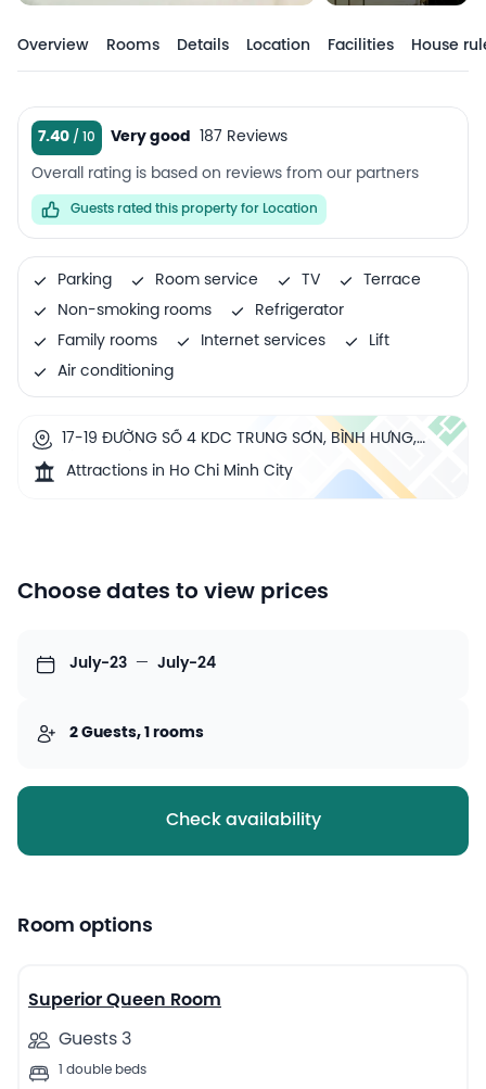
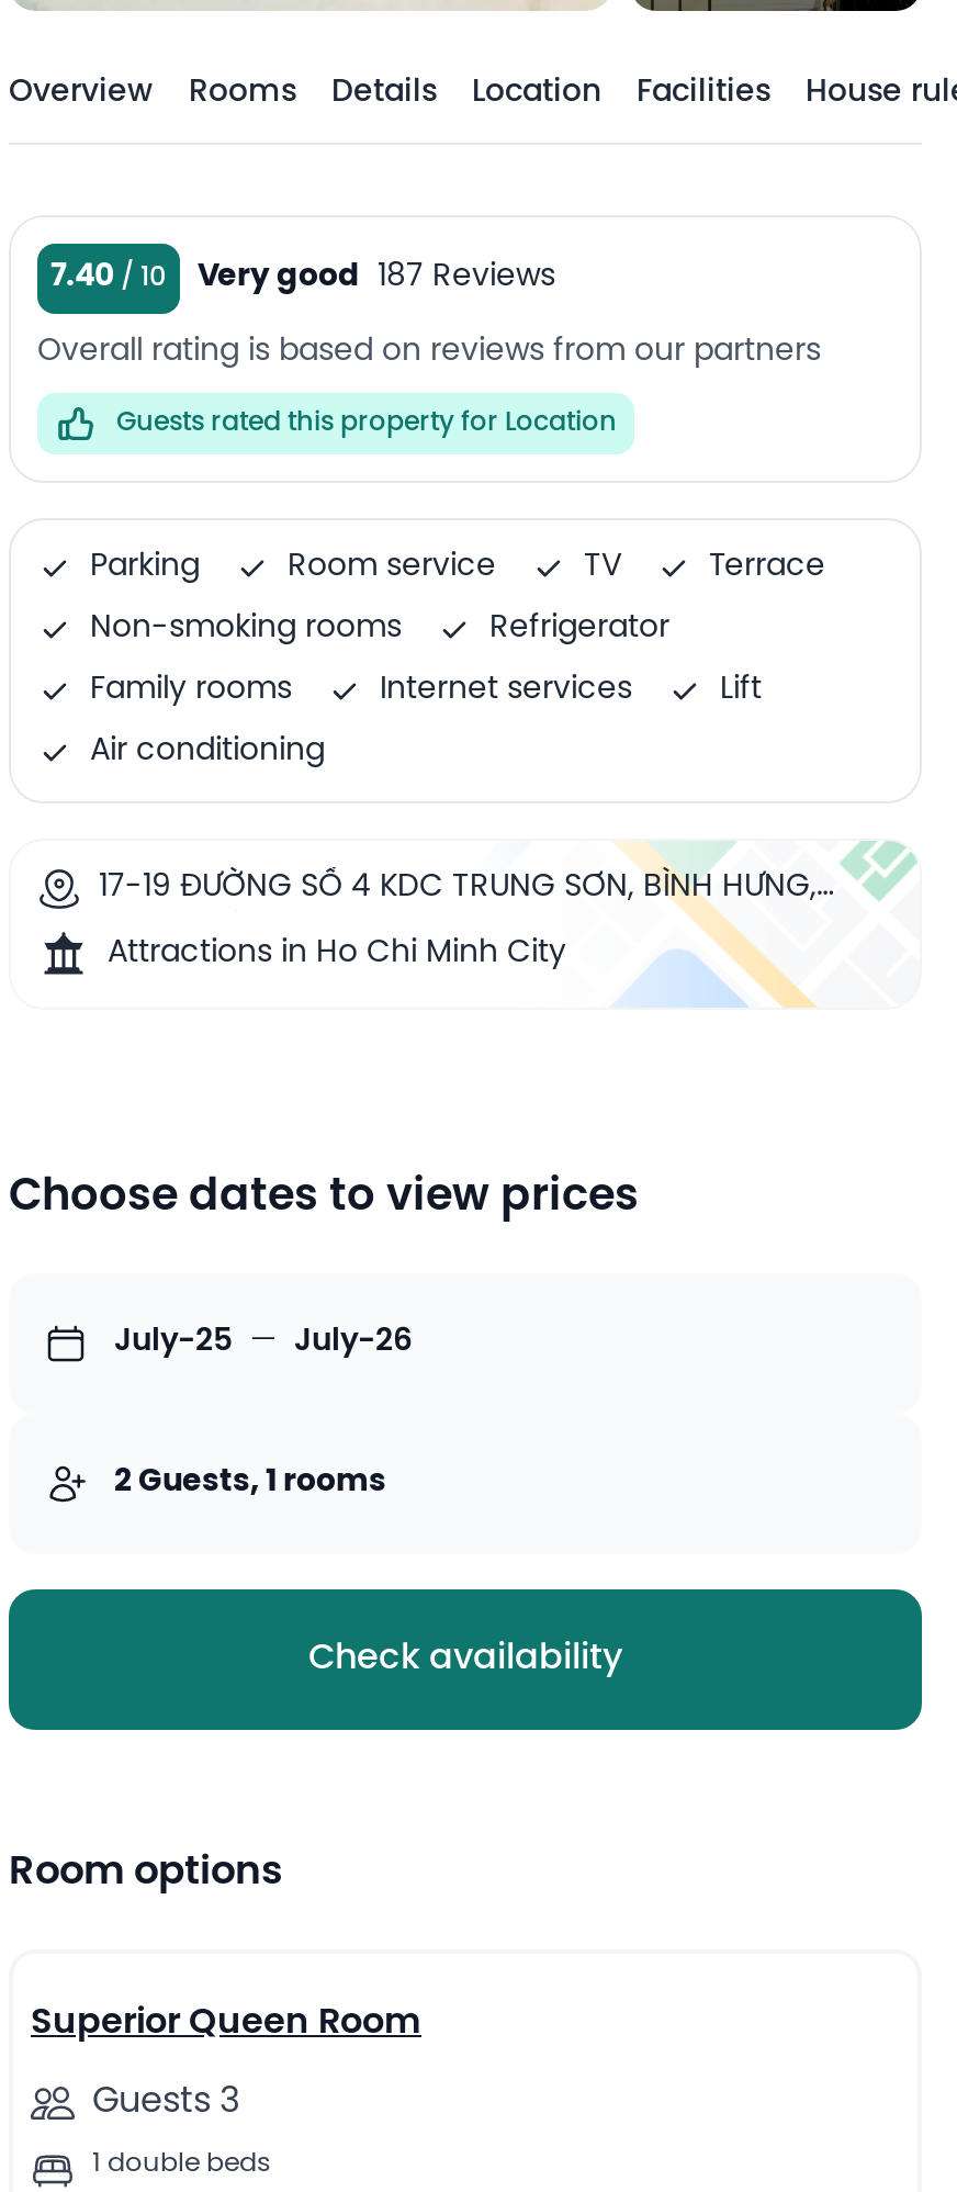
[69,655,216,672] July-23 — July-24 -> [114,1325,413,1358] July-25 — July-26

